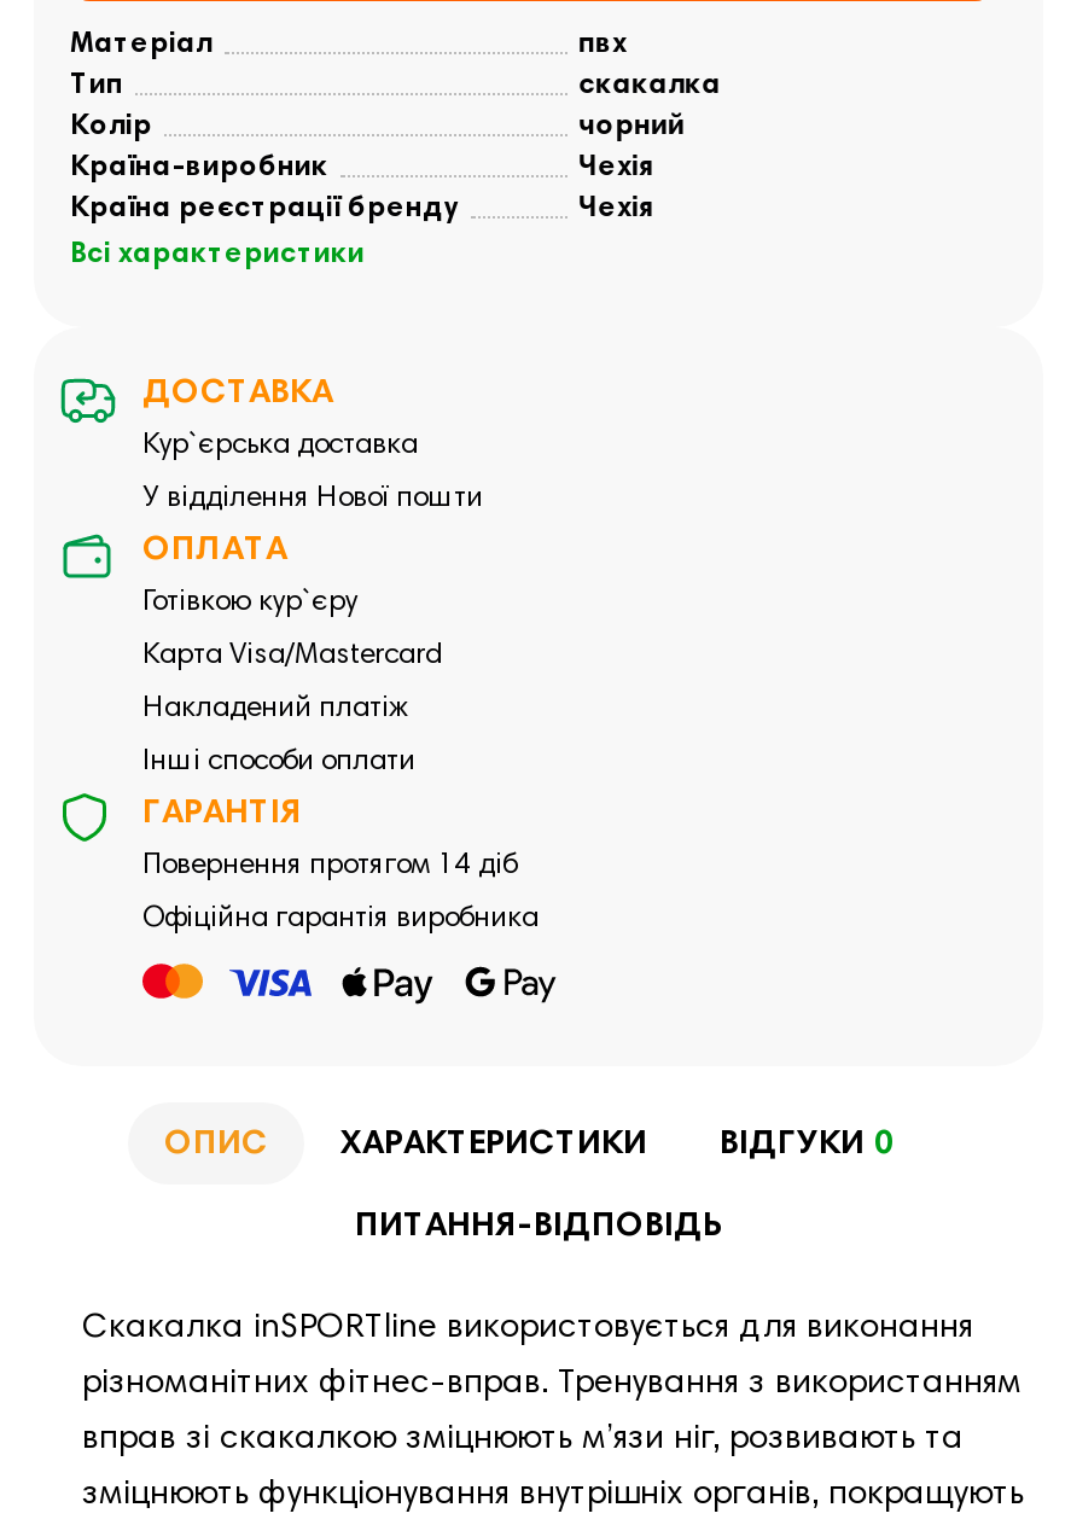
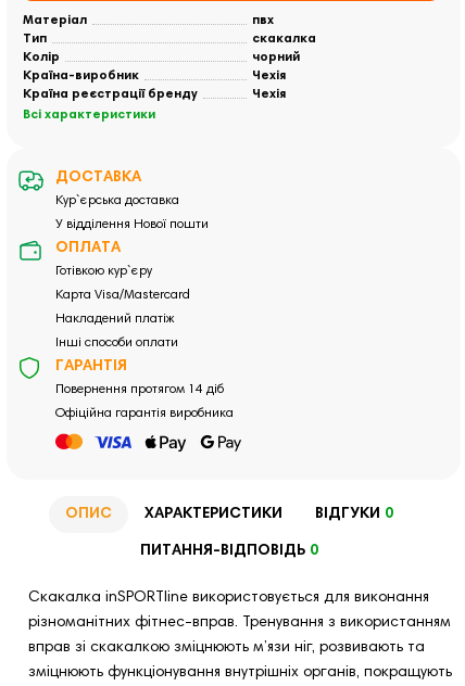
[355,1211,722,1245] ПИТАННЯ-ВІДПОВІДЬ -> [140,544,318,560] ПИТАННЯ-ВІДПОВІДЬ 0

